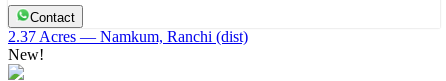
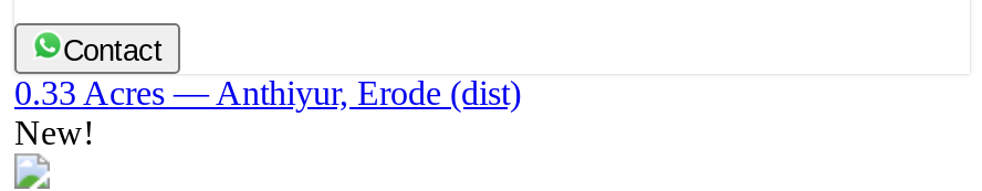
[8,28,248,45] 2.37 Acres— Namkum, Ranchi (dist) -> [14,75,521,112] 0.33 Acres— Anthiyur, Erode (dist)

